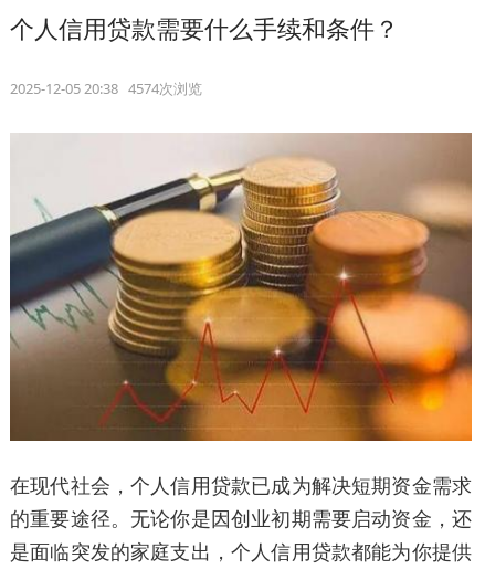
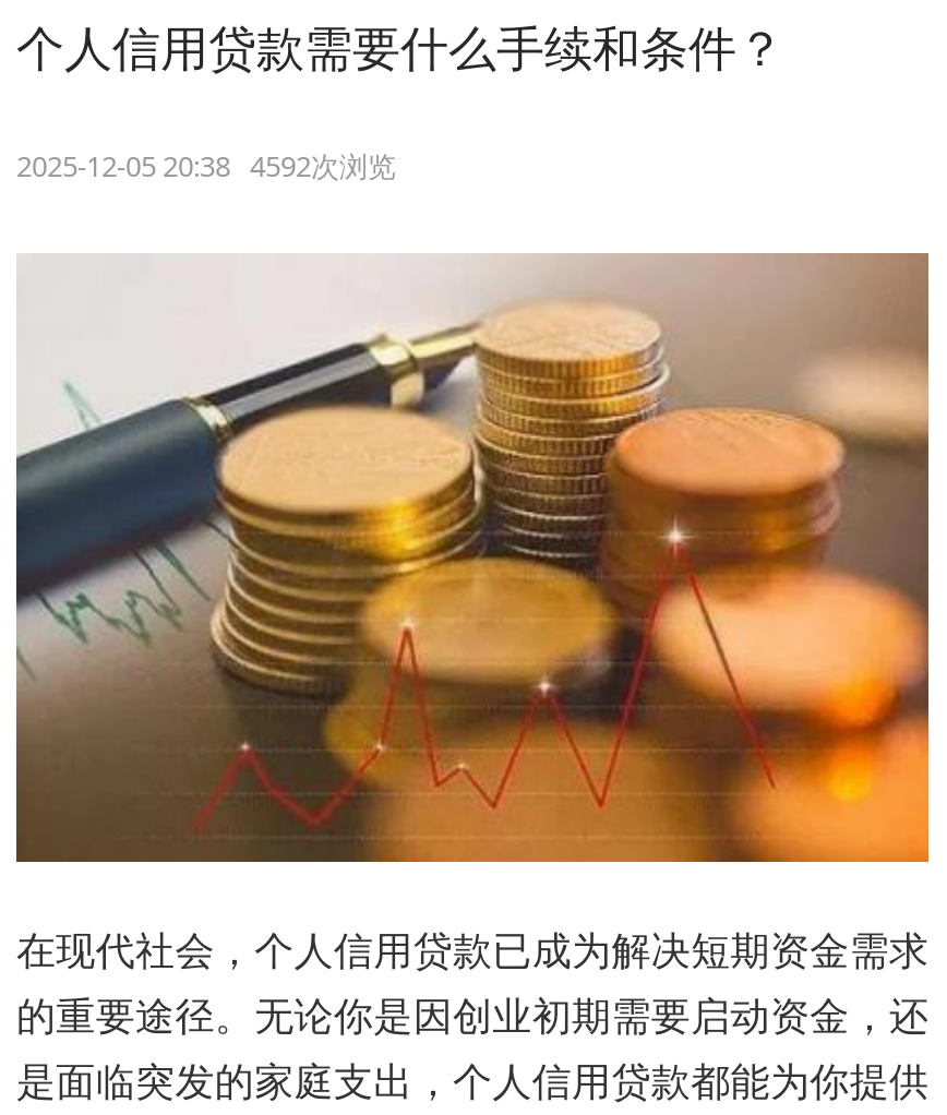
[10,78,202,98] 2025-12-05 20:38 4574次浏览 -> [16,146,396,185] 2025-12-05 20:38 4592次浏览

